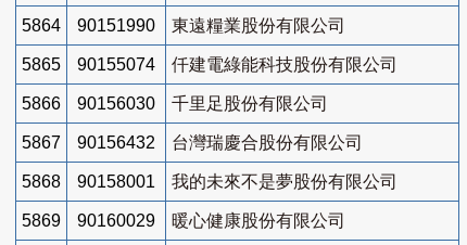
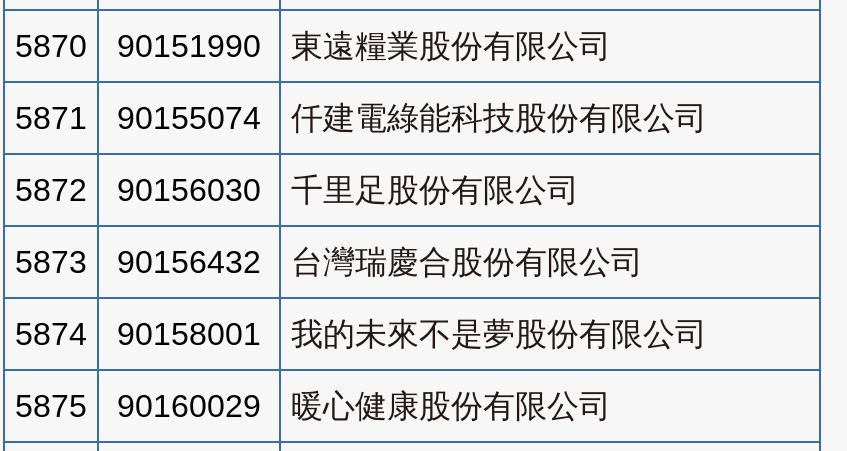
[22,16,345,35] 5864 90151990 東遠糧業股份有限公司 -> [15,29,611,63] 5870 90151990 東遠糧業股份有限公司
[22,55,397,74] 5865 90155074 仟建電綠能科技股份有限公司 -> [15,101,707,135] 5871 90155074 仟建電綠能科技股份有限公司
[22,94,328,113] 5866 90156030 千里足股份有限公司 -> [15,173,579,207] 5872 90156030 千里足股份有限公司
[22,133,363,152] 5867 90156432 台灣瑞慶合股份有限公司 -> [15,245,643,279] 5873 90156432 台灣瑞慶合股份有限公司
[22,172,397,191] 5868 90158001 我的未來不是夢股份有限公司 -> [15,317,707,351] 5874 90158001 我的未來不是夢股份有限公司
[22,211,345,230] 5869 90160029 暖心健康股份有限公司 -> [15,389,611,423] 5875 90160029 暖心健康股份有限公司

